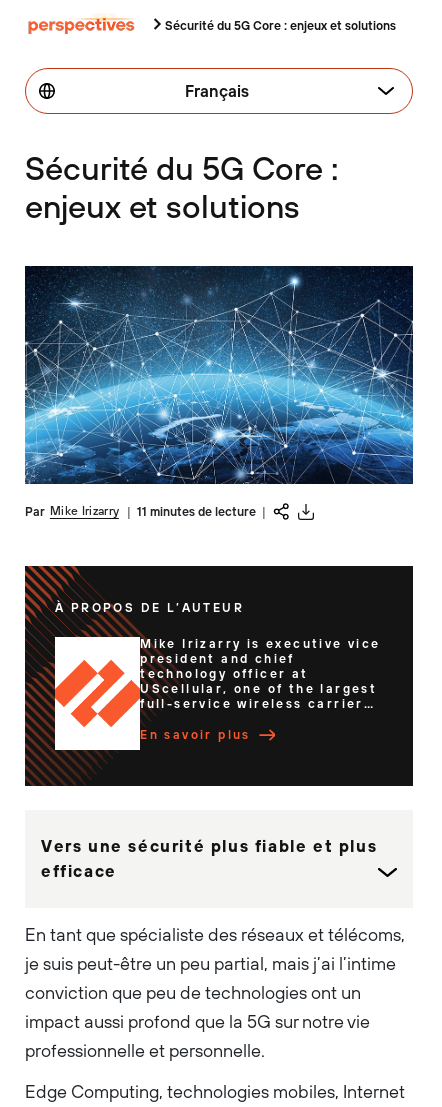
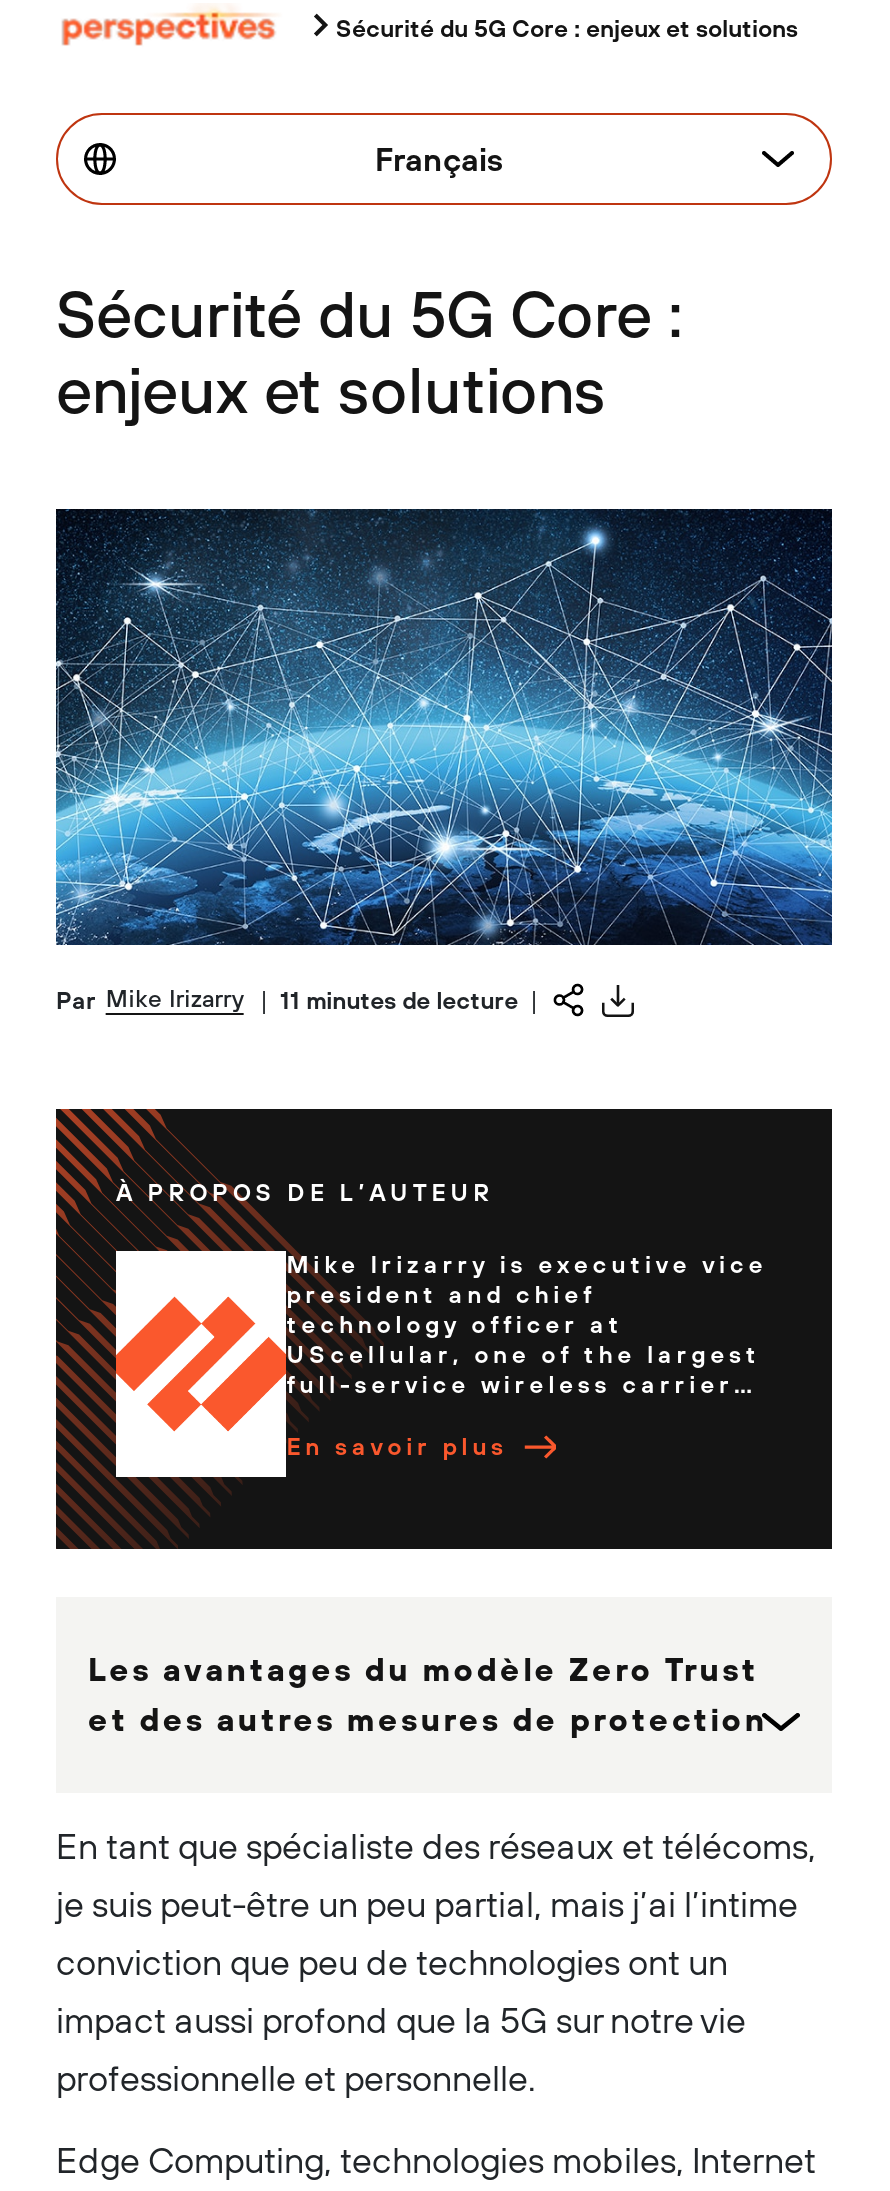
[41,837,377,880] Vers une sécurité plus fiable et plus | efficace -> [88,1652,768,1738] Les avantages du modèle Zero Trust | et des autres mesures de protection

